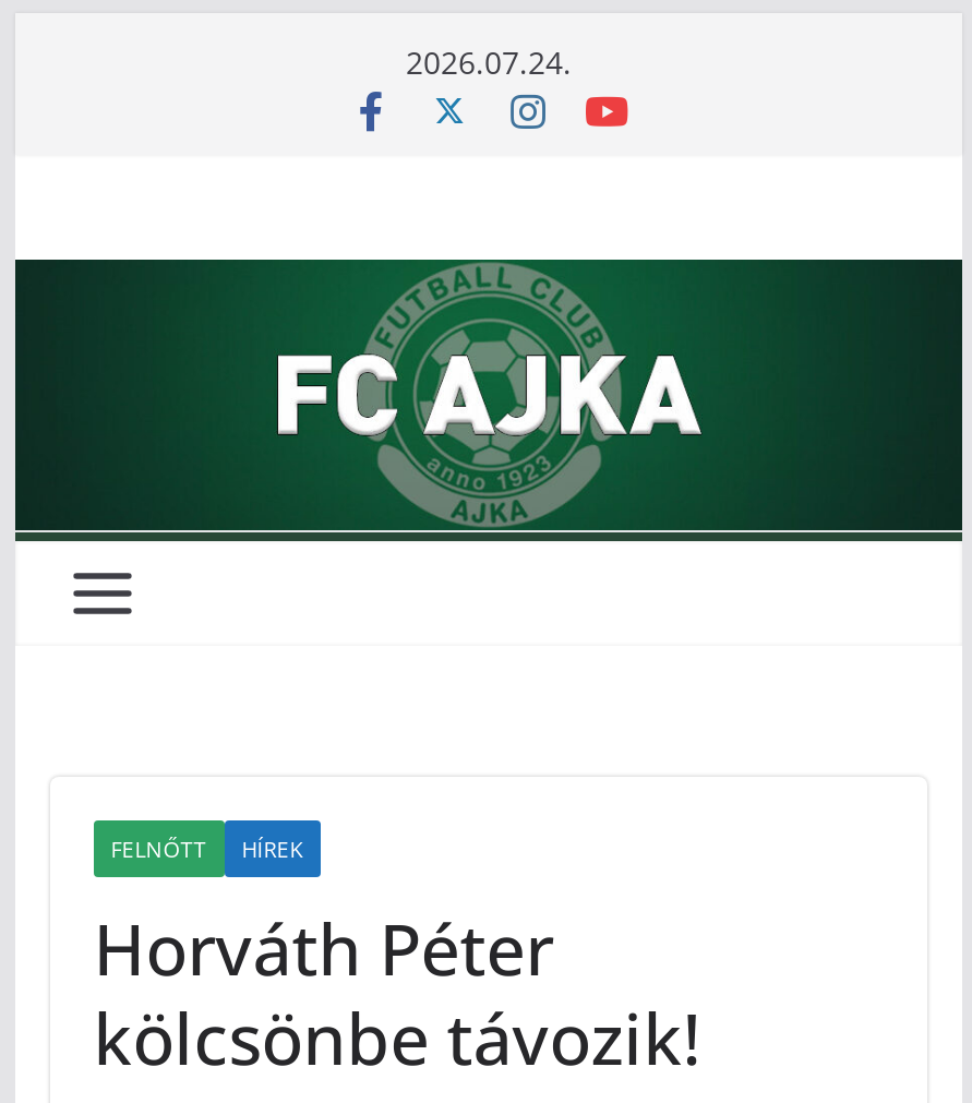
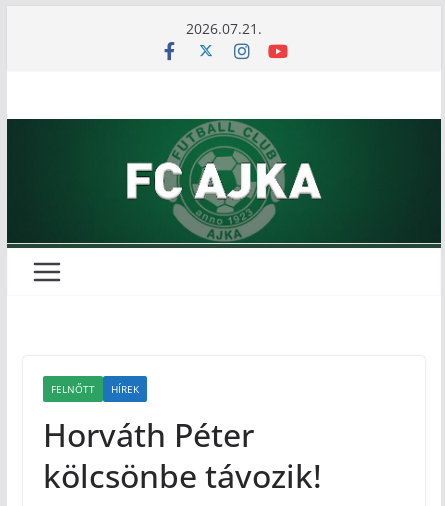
[406,41,572,83] 2026.07.24. -> [186,19,262,38] 2026.07.21.

